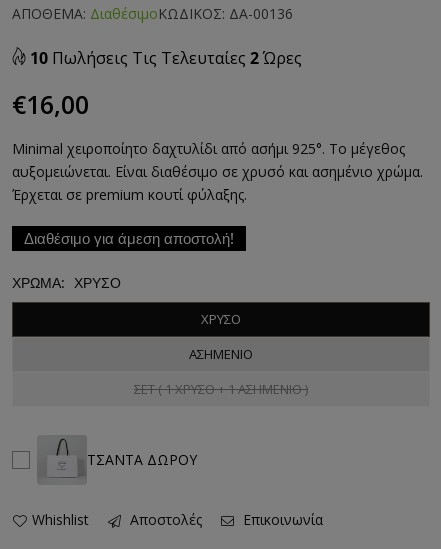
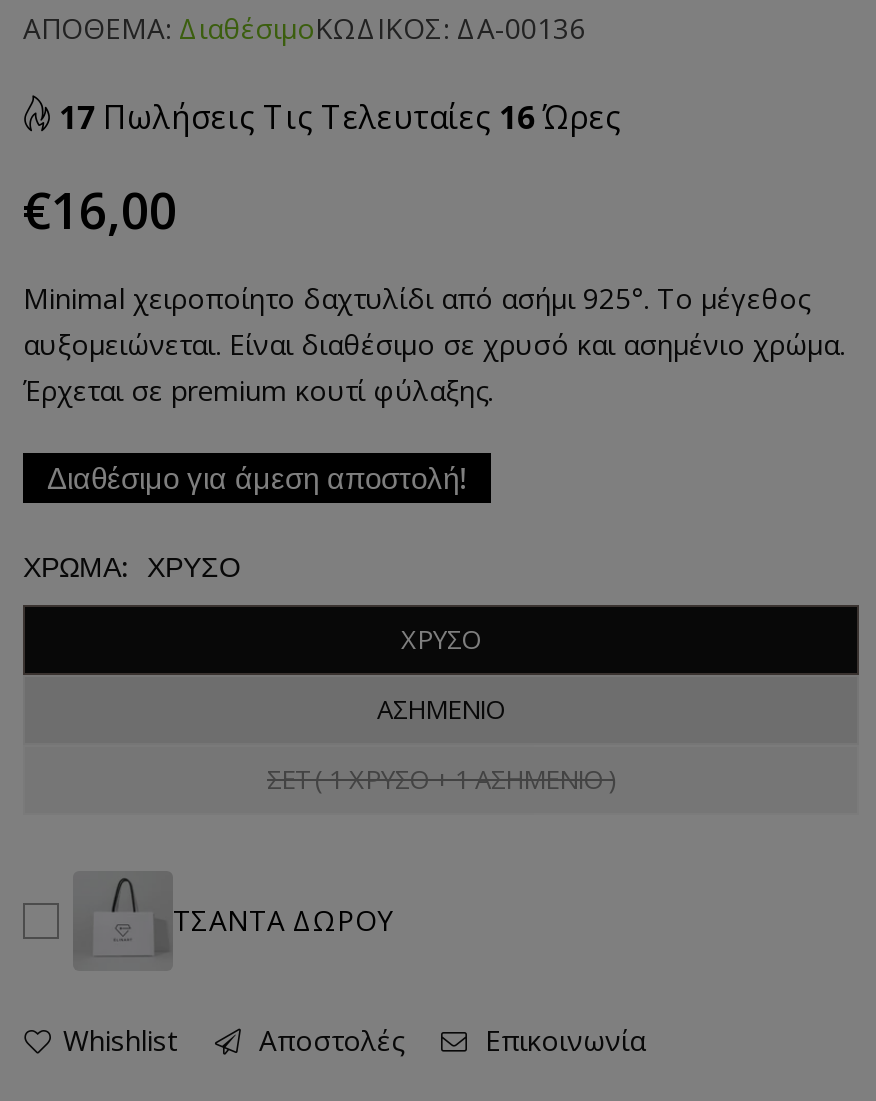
[30,47,302,69] 10 Πωλήσεις Τις Τελευταίες 2 Ώρες -> [59,94,621,138] 17 Πωλήσεις Τις Τελευταίες 16 Ώρες

